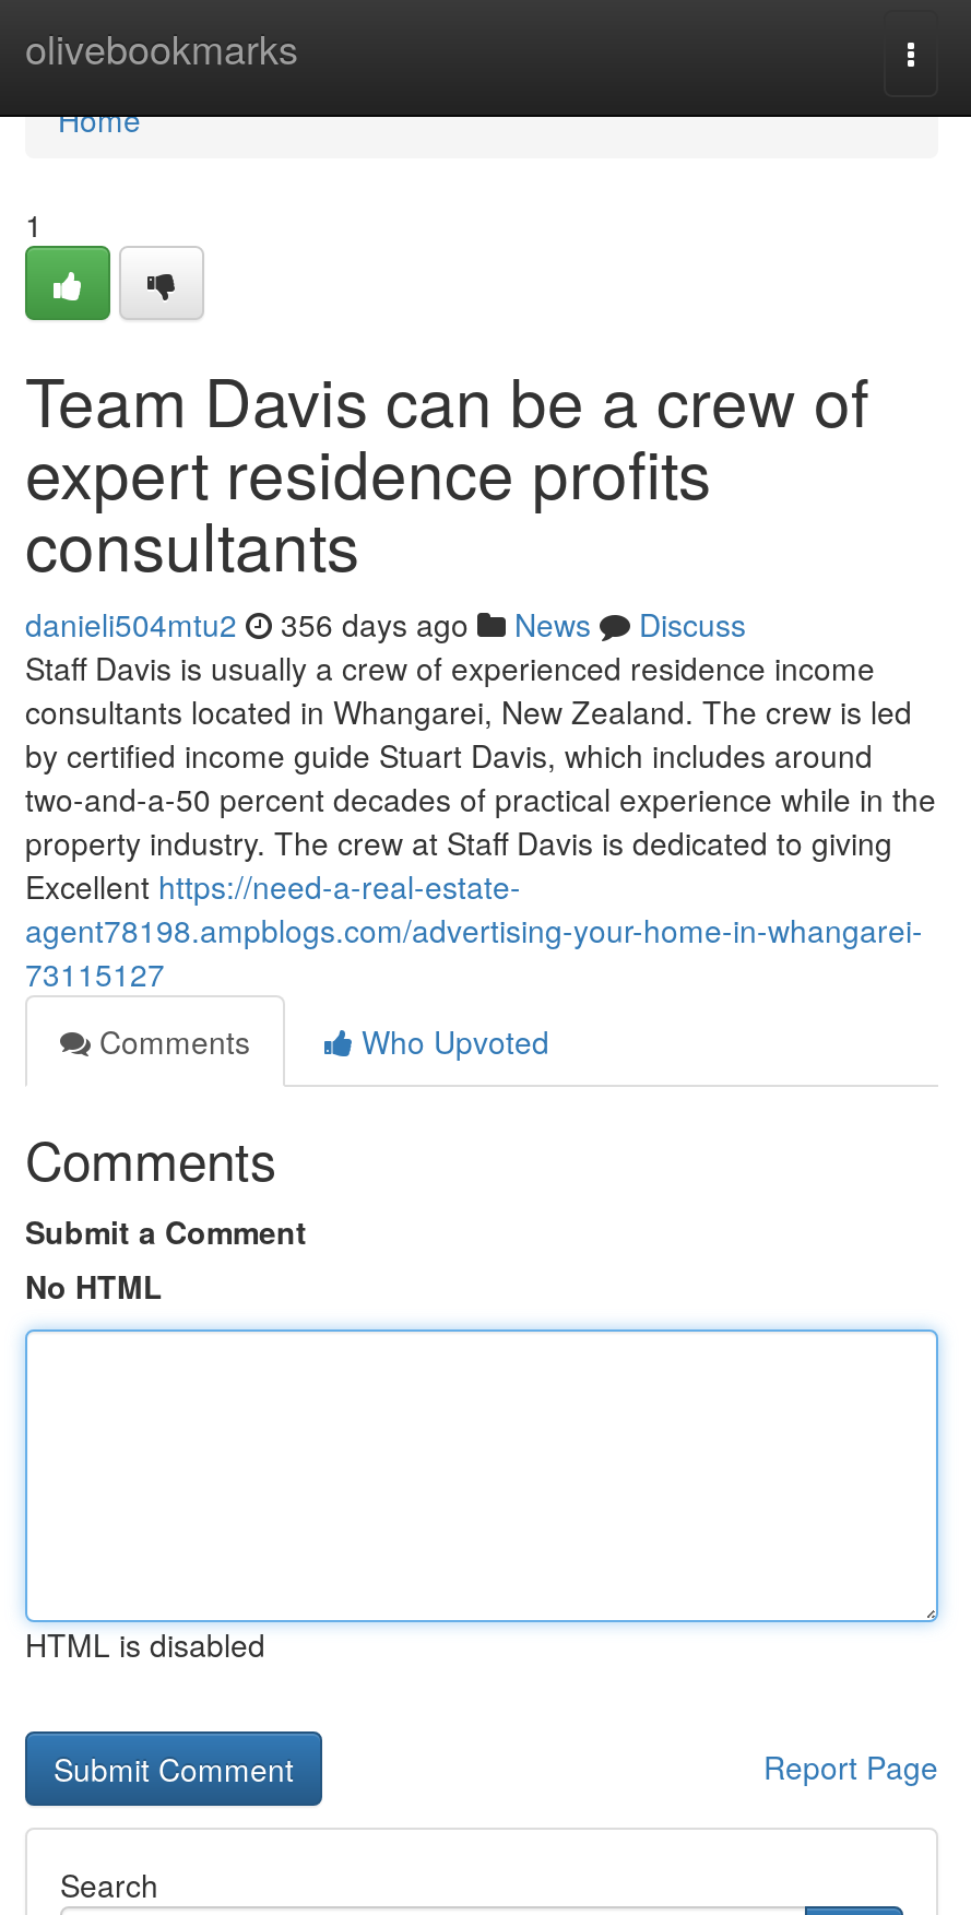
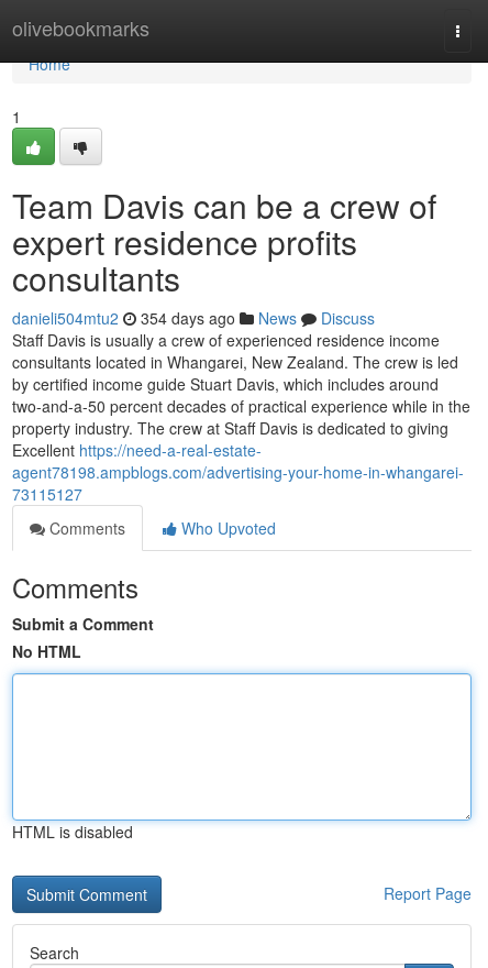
[25,602,746,646] danieli504mtu2 356 days ago News Discuss -> [12,307,375,329] danieli504mtu2 354 days ago News Discuss

